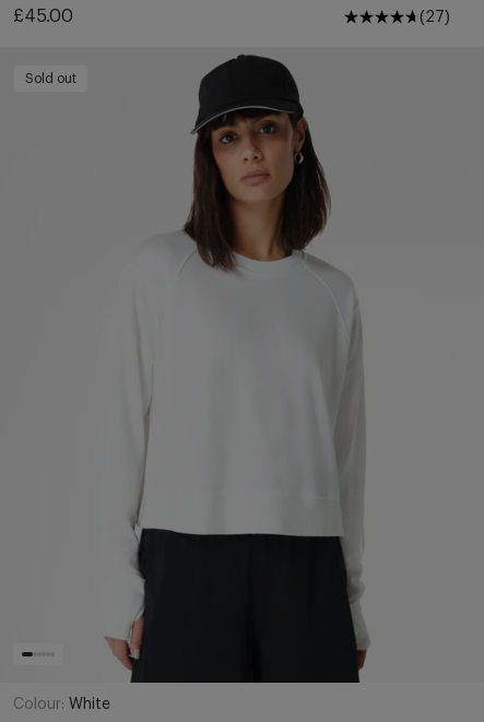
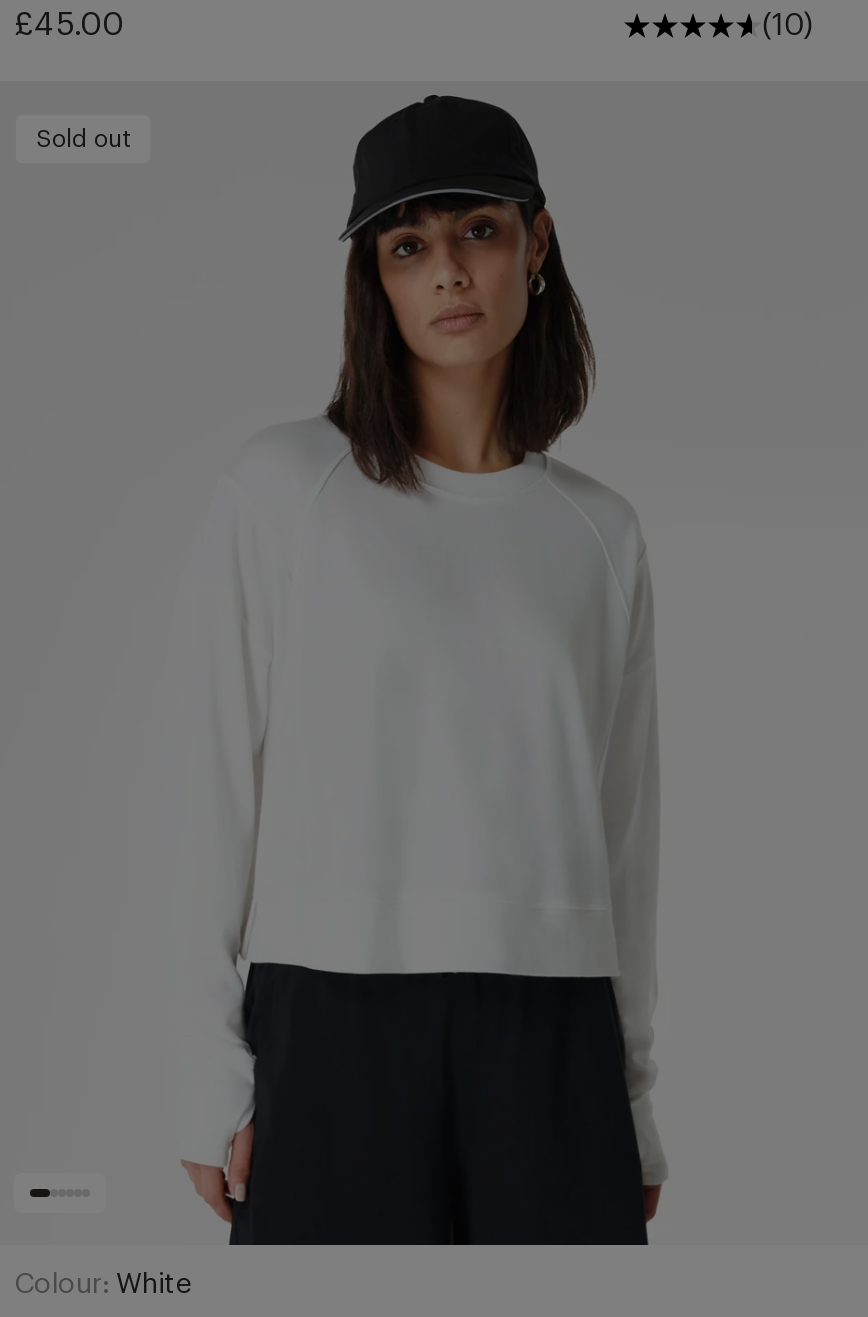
[419,9,450,25] (27) -> [762,11,814,41] (10)

